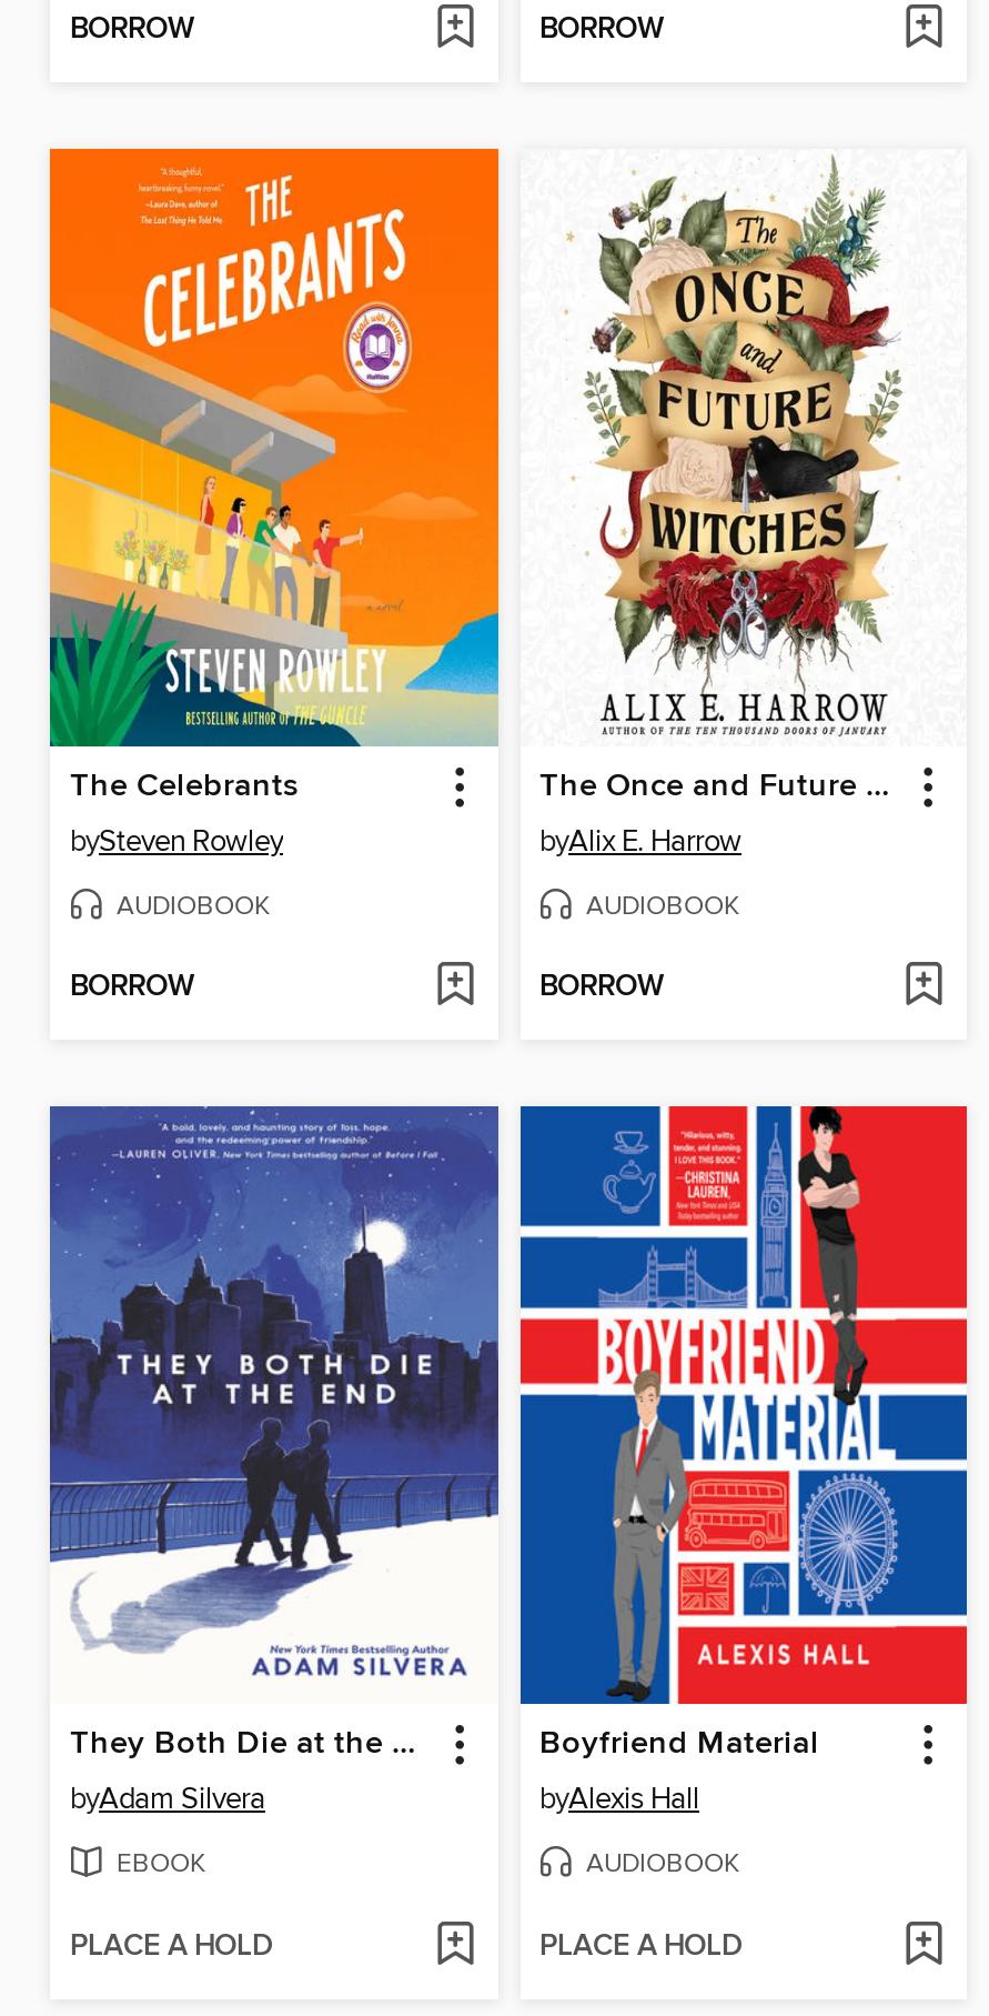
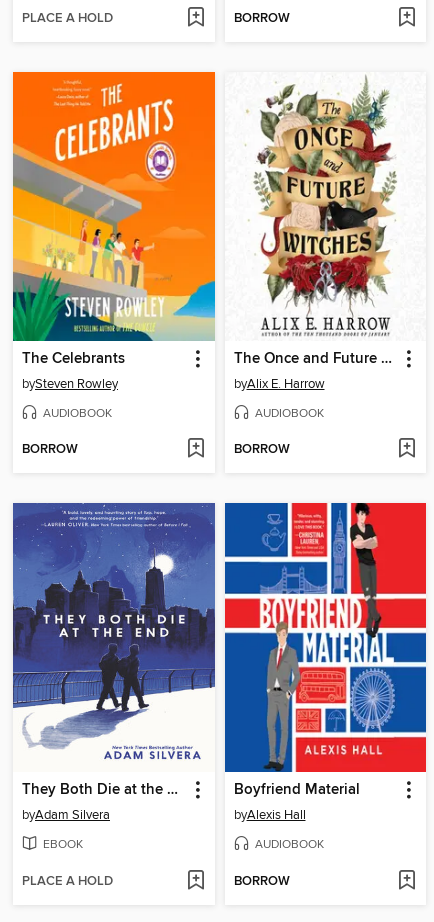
[70,11,194,49] BORROW -> [22,10,113,27] PLACE A HOLD
[539,1927,741,1965] PLACE A HOLD -> [233,873,289,890] BORROW

